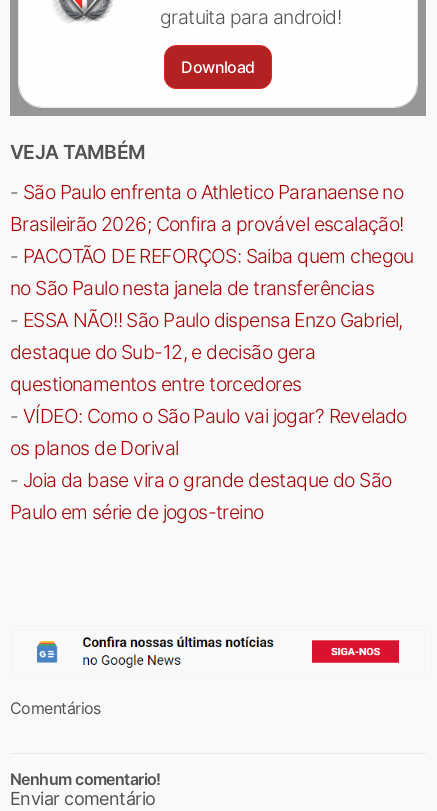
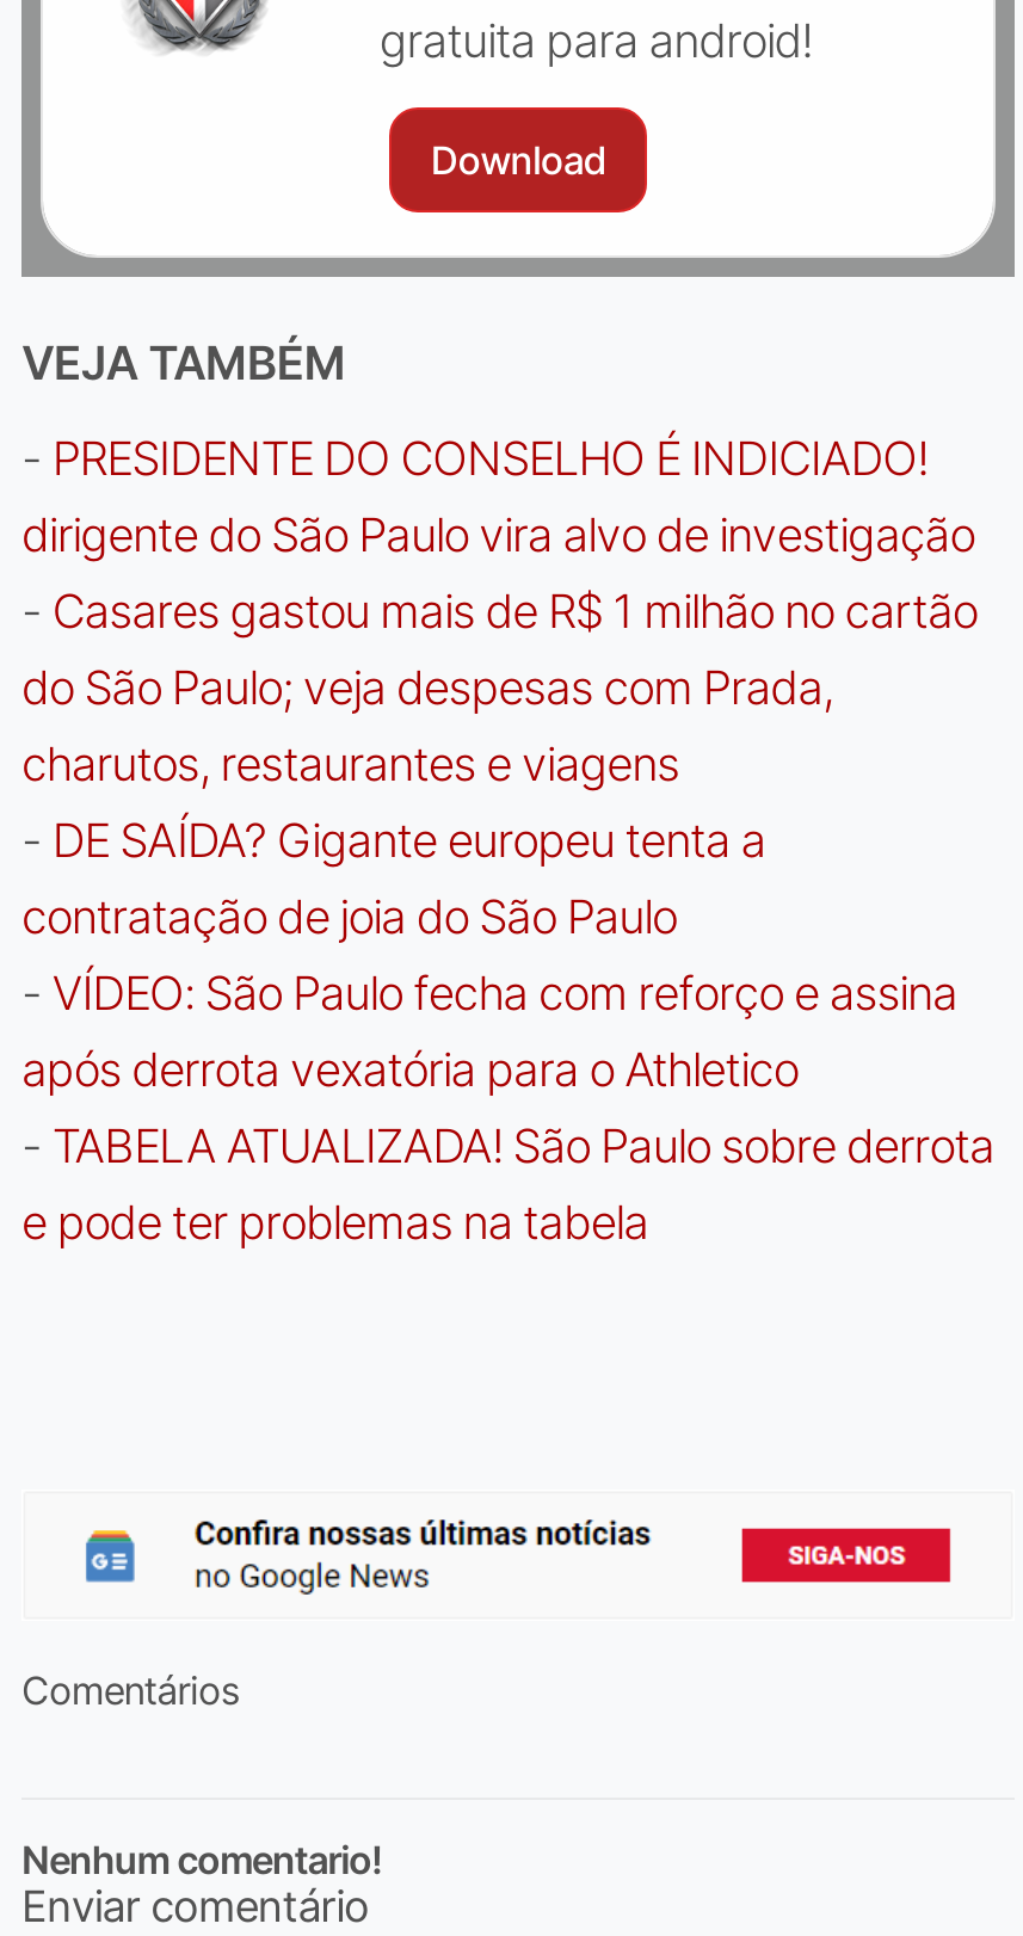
[10,180,414,524] - São Paulo enfrenta o Athletico Paranaense no | Brasileirão 2026; Confira a provável escalação! | - PACOTÃO DE REFORÇOS: Saiba quem chegou | no São Paulo nesta janela de transferências | - ESSA NÃO!! São Paulo dispensa Enzo Gabriel, | destaque do Sub-12, e decisão gera | questionamentos entre torcedores | - VÍDEO: Como o São Paulo vai jogar? Revelado | os planos de Dorival | - Joia da base vira o grande destaque do São | Paulo em série de jogos-treino -> [21,429,994,1250] - PRESIDENTE DO CONSELHO É INDICIADO! | dirigente do São Paulo vira alvo de investigação | - Casares gastou mais de R$ 1 milhão no cartão | do São Paulo; veja despesas com Prada, | charutos, restaurantes e viagens | - DE SAÍDA? Gigante europeu tenta a | contratação de joia do São Paulo | - VÍDEO: São Paulo fecha com reforço e assina | após derrota vexatória para o Athletico | - TABELA ATUALIZADA! São Paulo sobre derrota | e pode ter problemas na tabela

